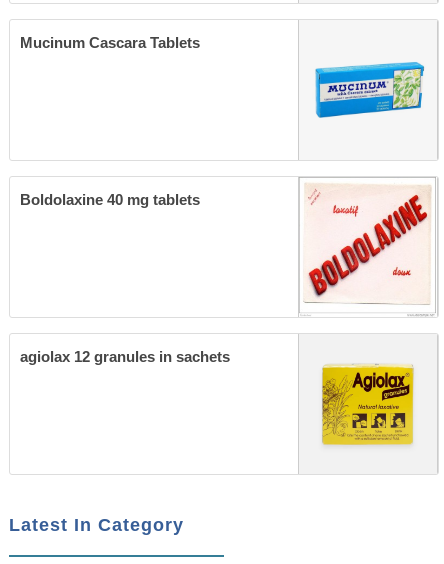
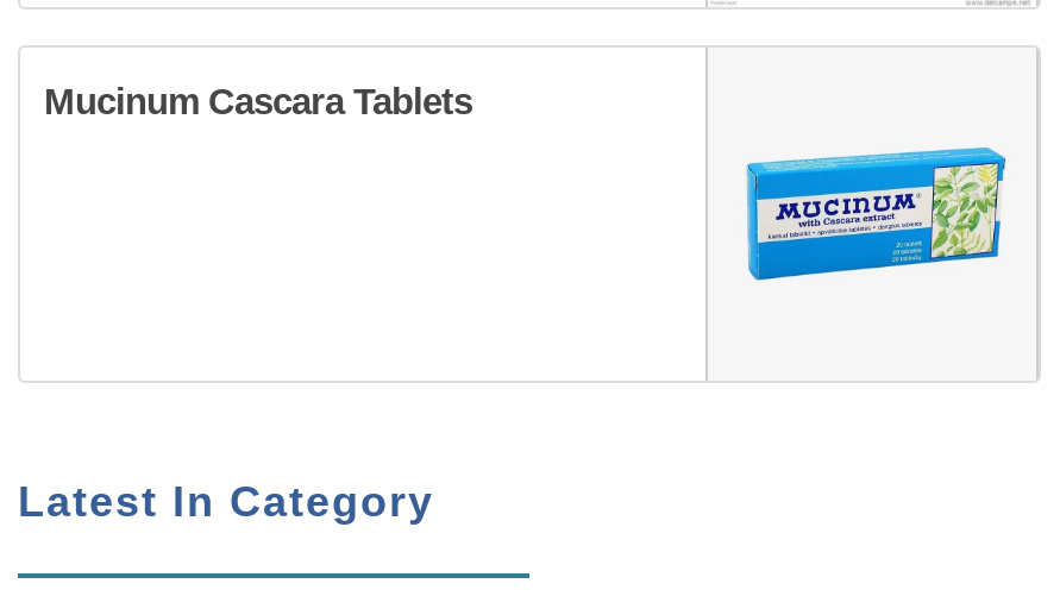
[308,177,428,304] [image] -> none
[20,191,200,208] Boldolaxine 40 mg tablets -> none
[20,348,230,365] agiolax 12 granules in sachets -> none
[321,363,415,446] [image] -> none

